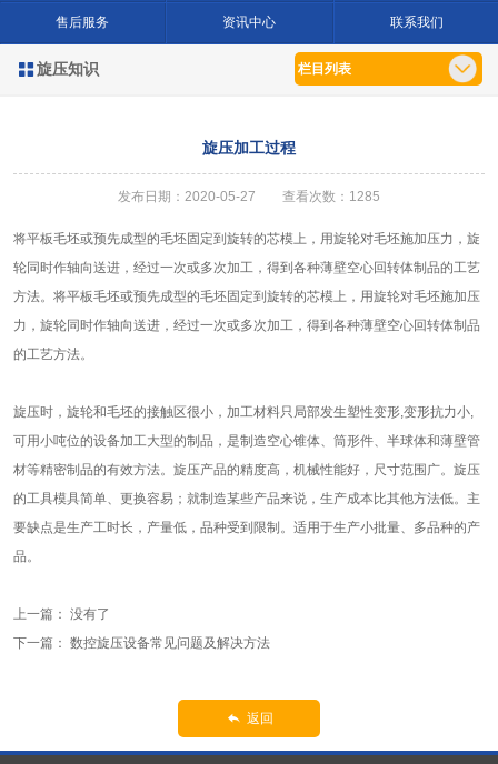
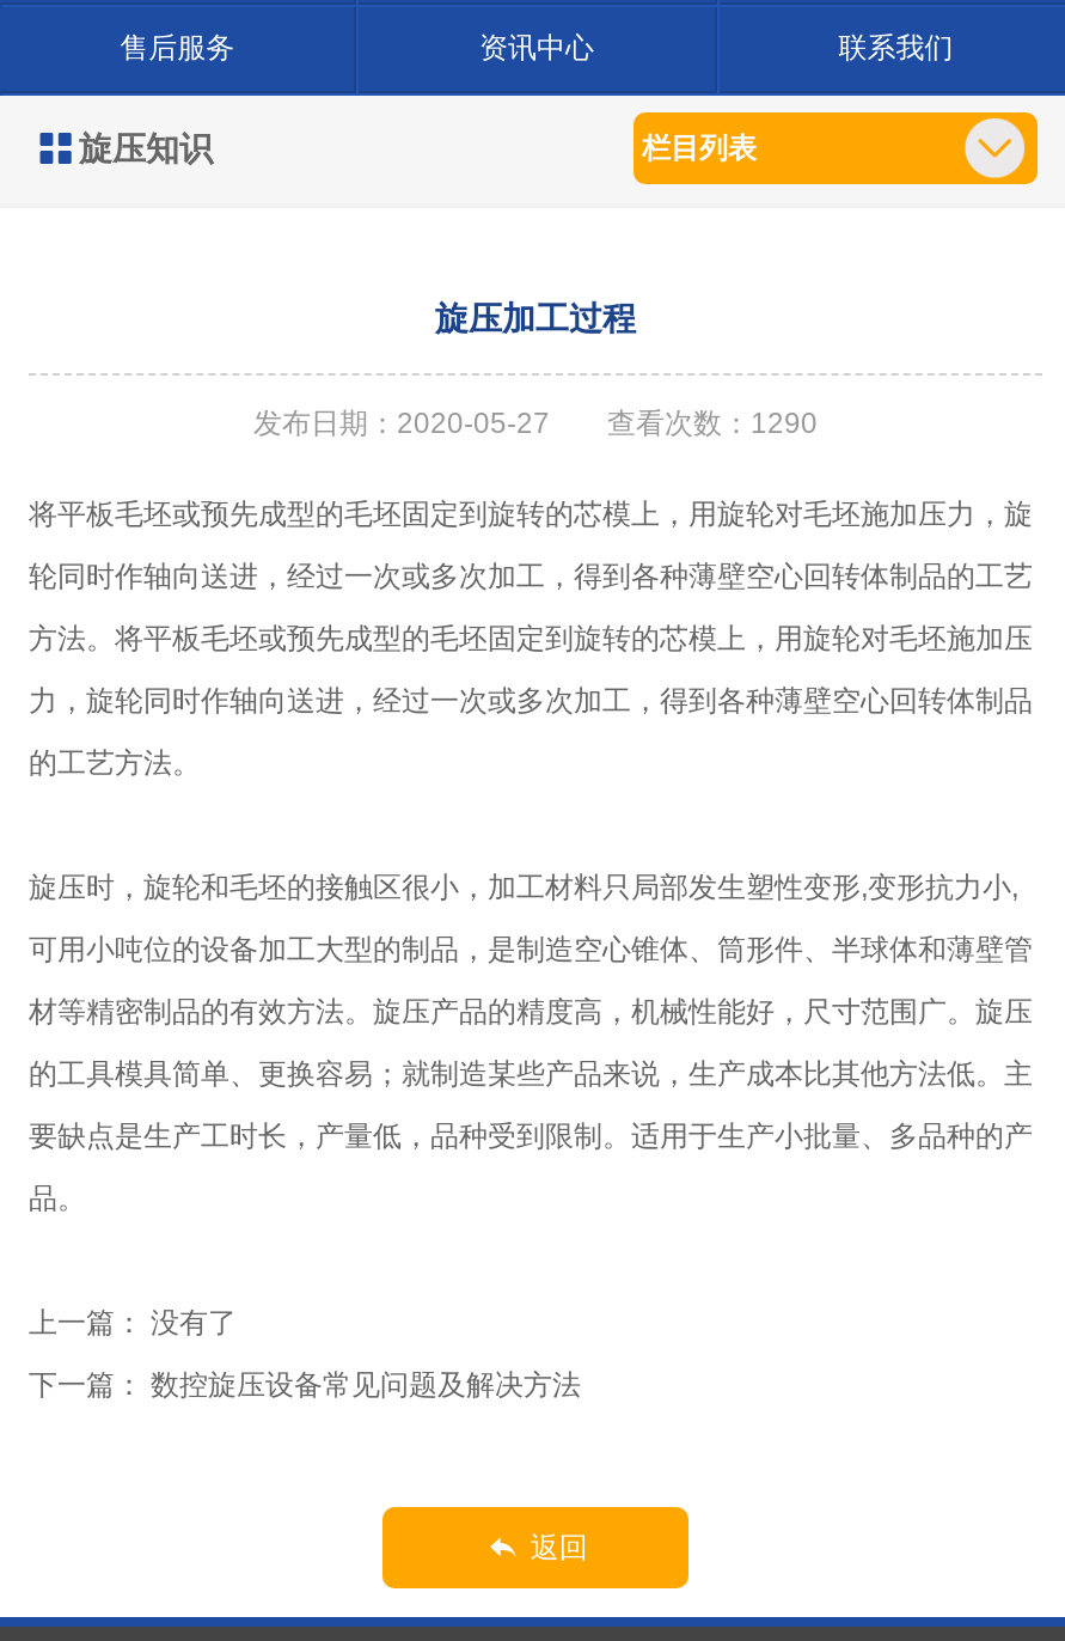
[118,189,380,205] 发布日期：2020-05-27 查看次数：1285 -> [253,408,818,441] 发布日期：2020-05-27 查看次数：1290

